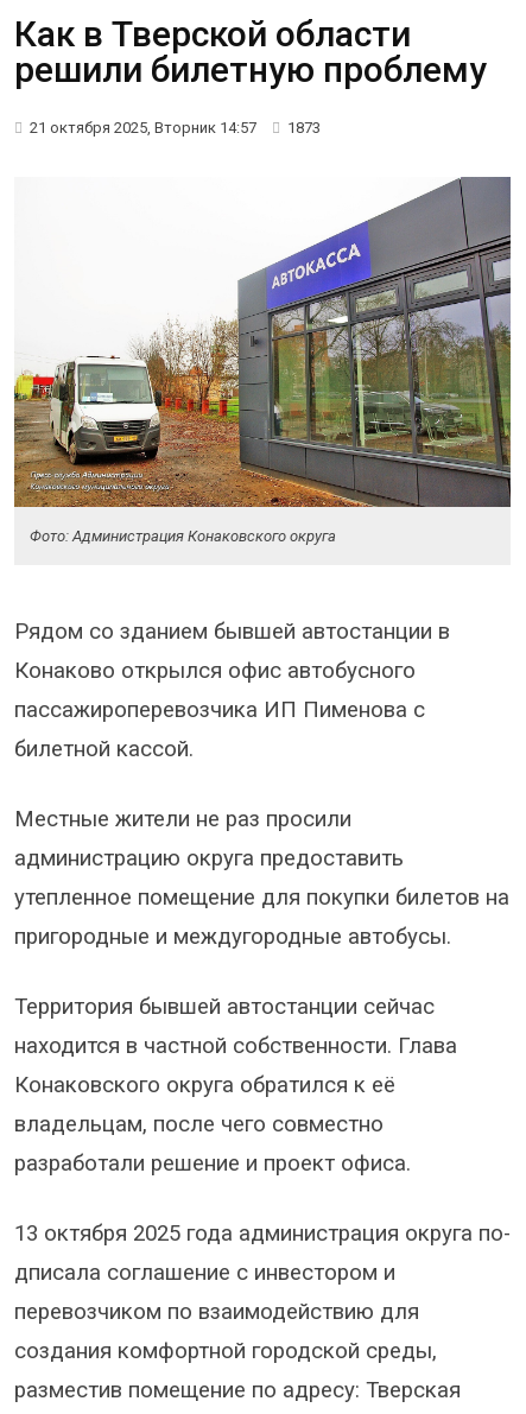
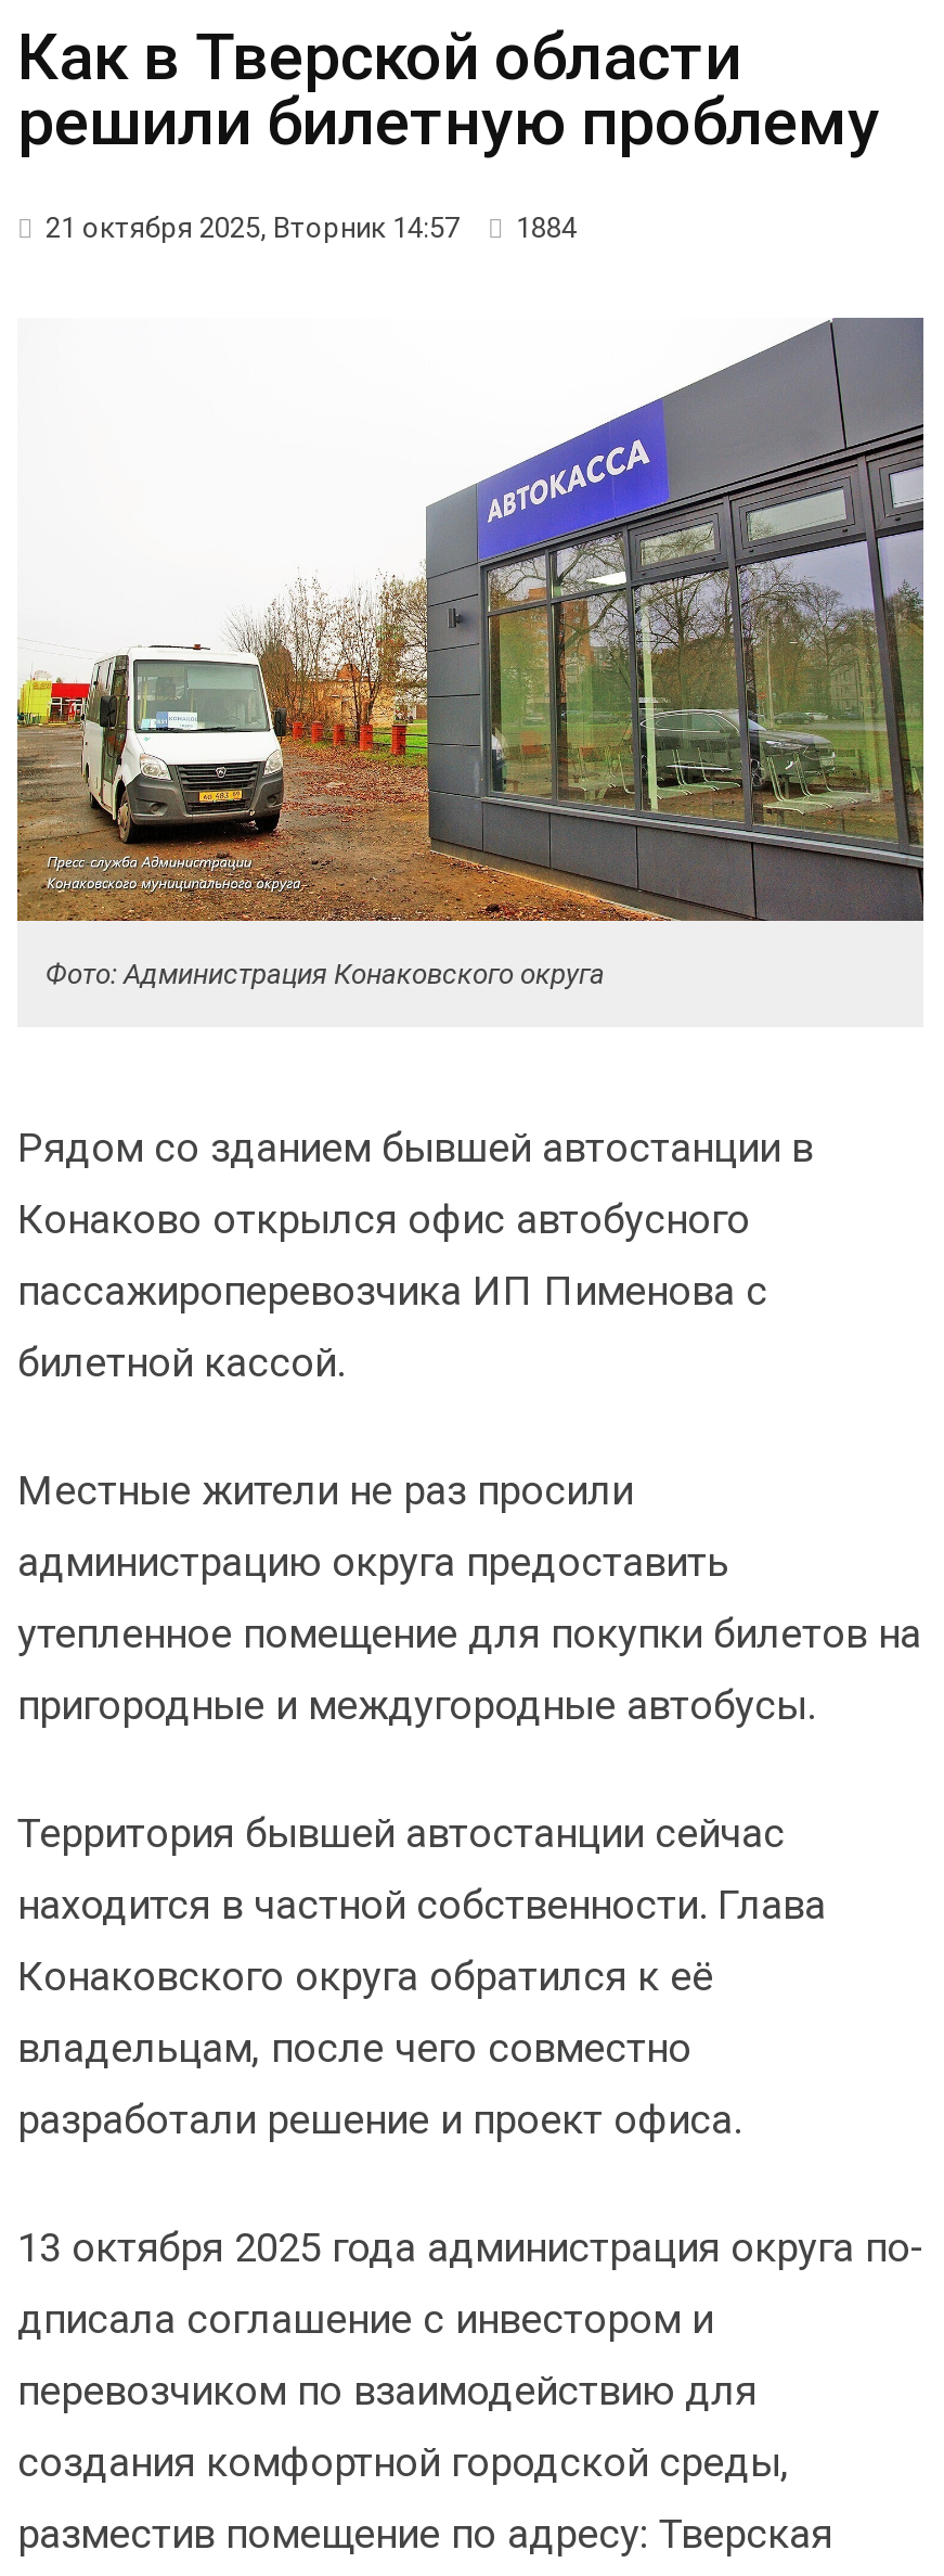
[30,118,321,136] 21 октября 2025, Вторник 14:57 1873 -> [46,210,577,243] 21 октября 2025, Вторник 14:57 1884

